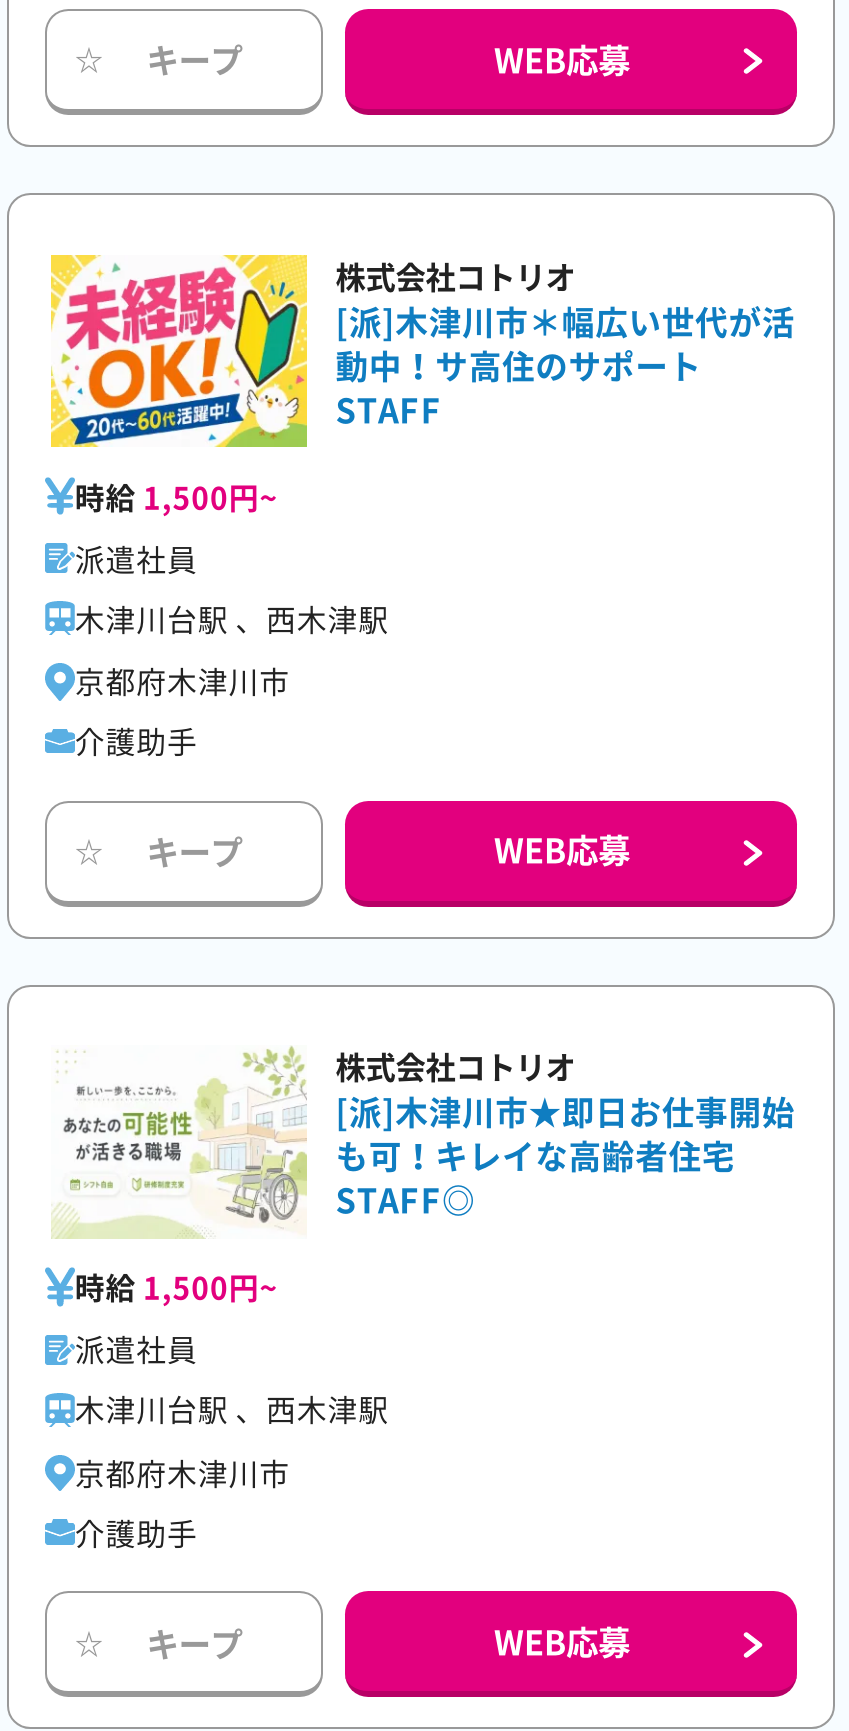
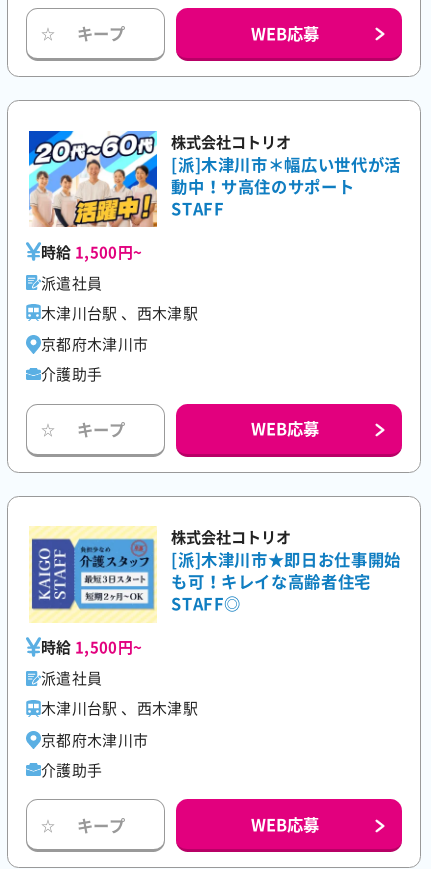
[49,253,309,449] [image] -> [28,130,158,228] [image]
[53,1047,305,1237] [image] -> [29,526,157,623] [image]

